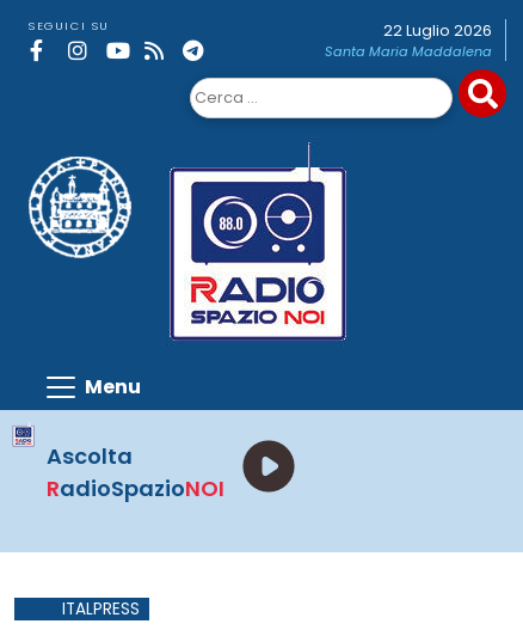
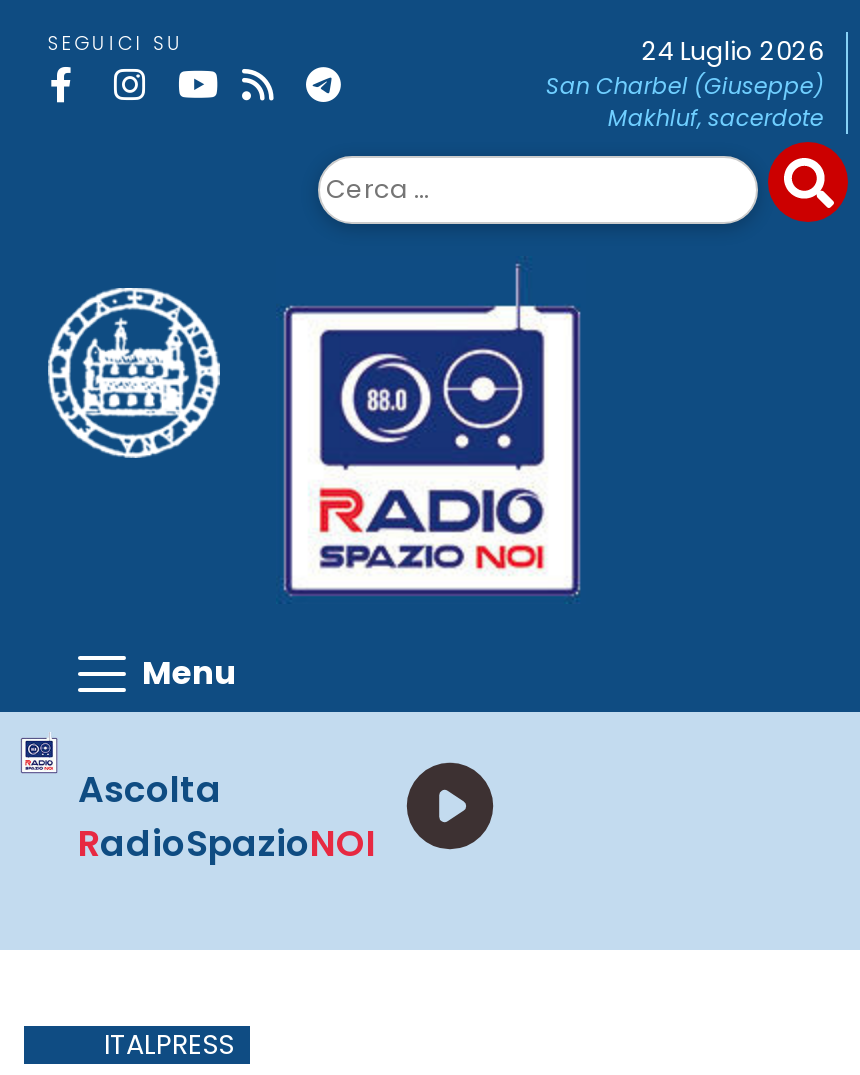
[325,20,492,61] 22 Luglio 2026 | Santa Maria Maddalena -> [546,34,824,134] 24 Luglio 2026 | San Charbel (Giuseppe) | Makhluf, sacerdote

